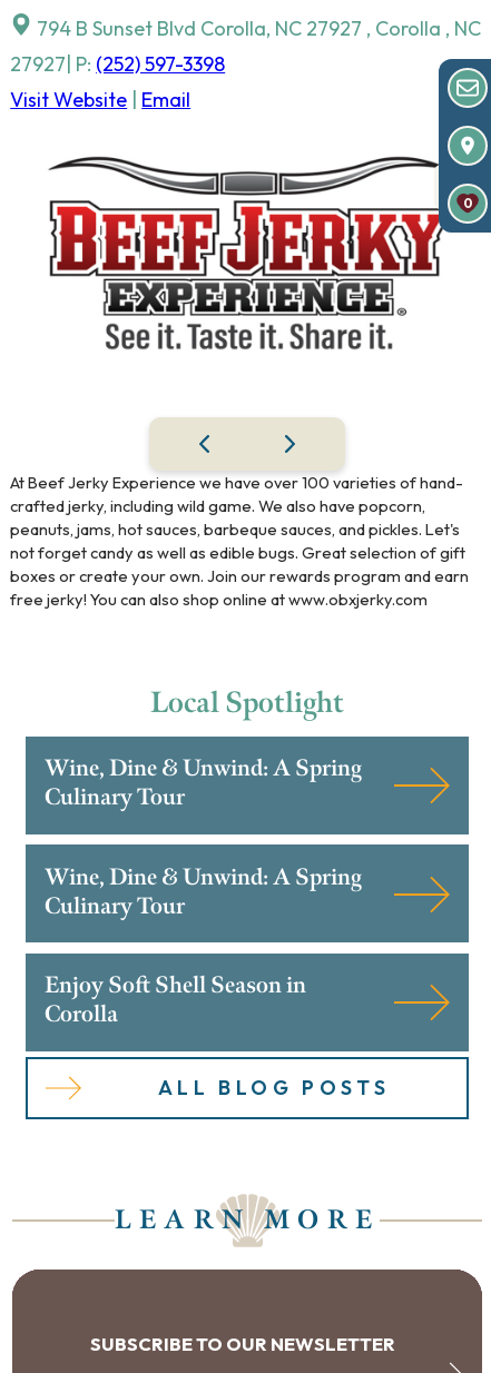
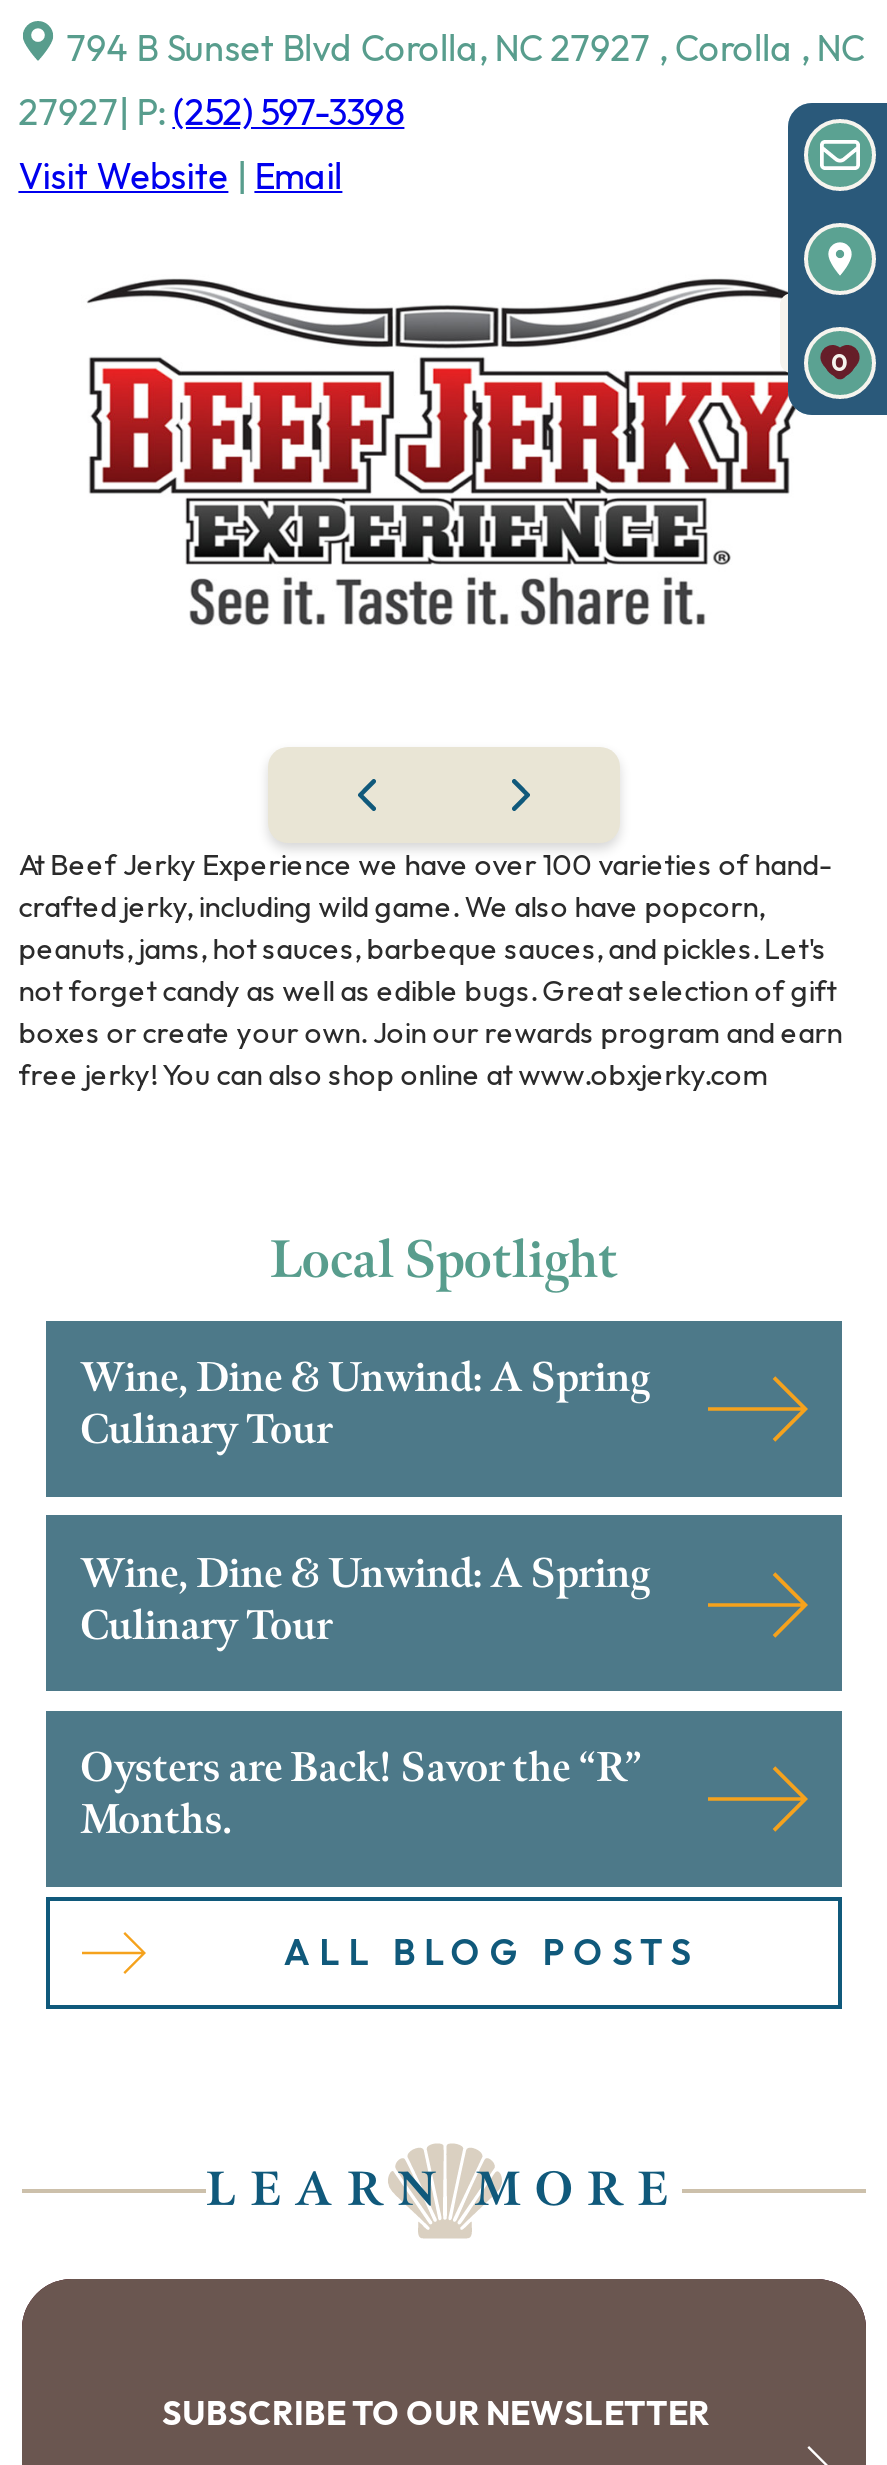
[45,971,306,1030] Enjoy Soft Shell Season in | Corolla -> [80,1742,642,1848] Oysters are Back! Savor the “R” | Months.

